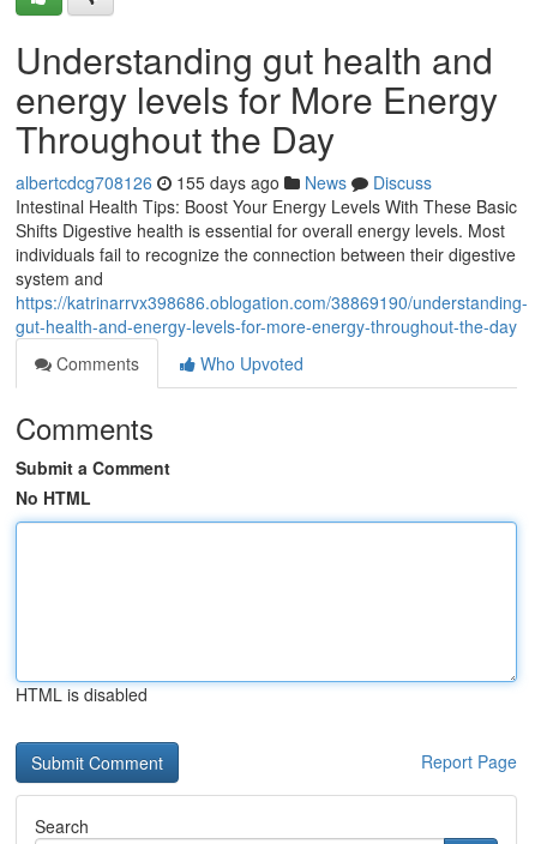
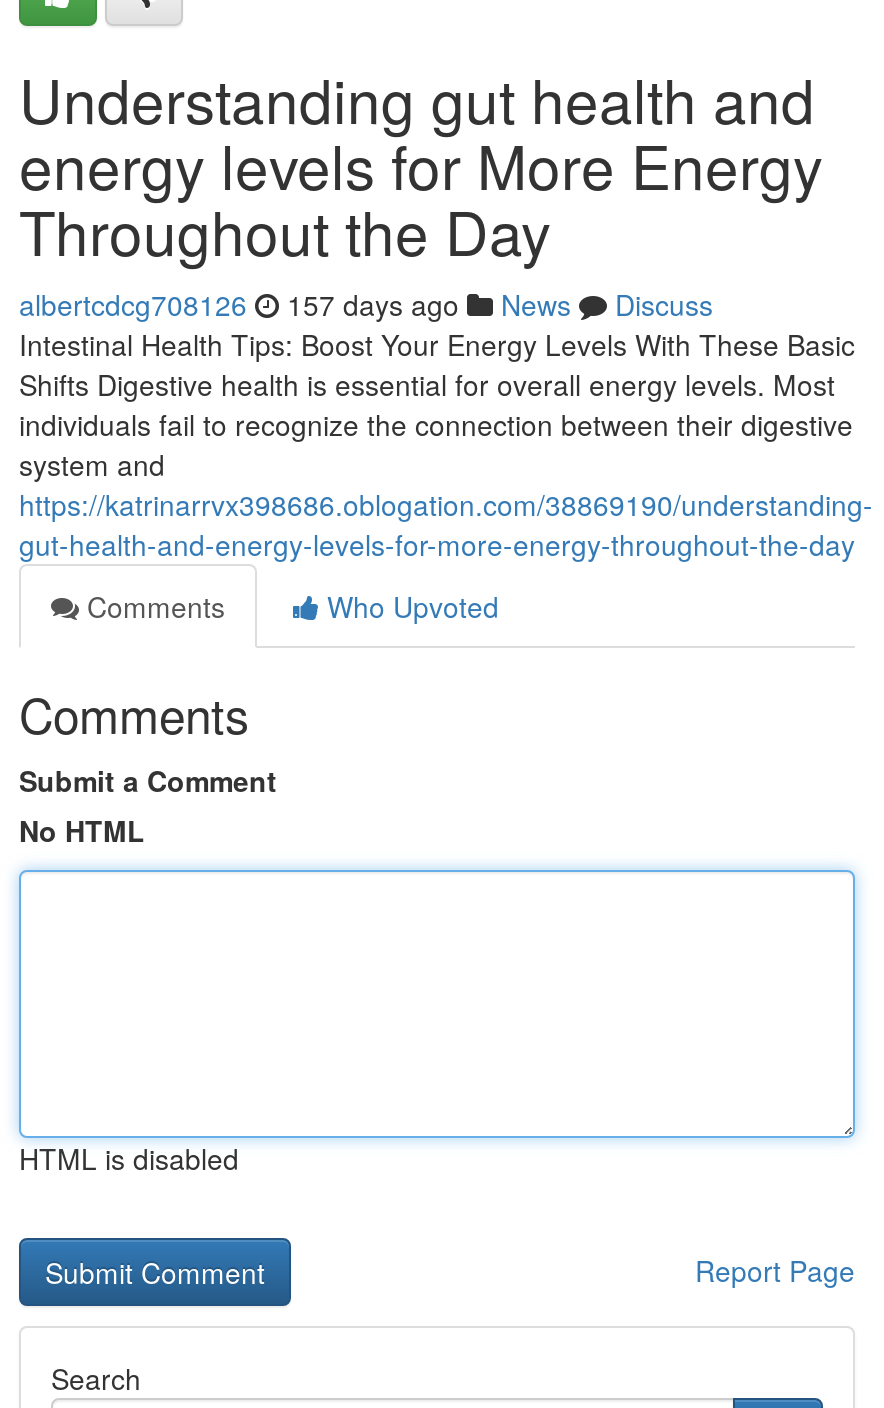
[16,170,432,194] albertcdcg708126 155 days ago News Discuss -> [19,284,713,324] albertcdcg708126 157 days ago News Discuss

